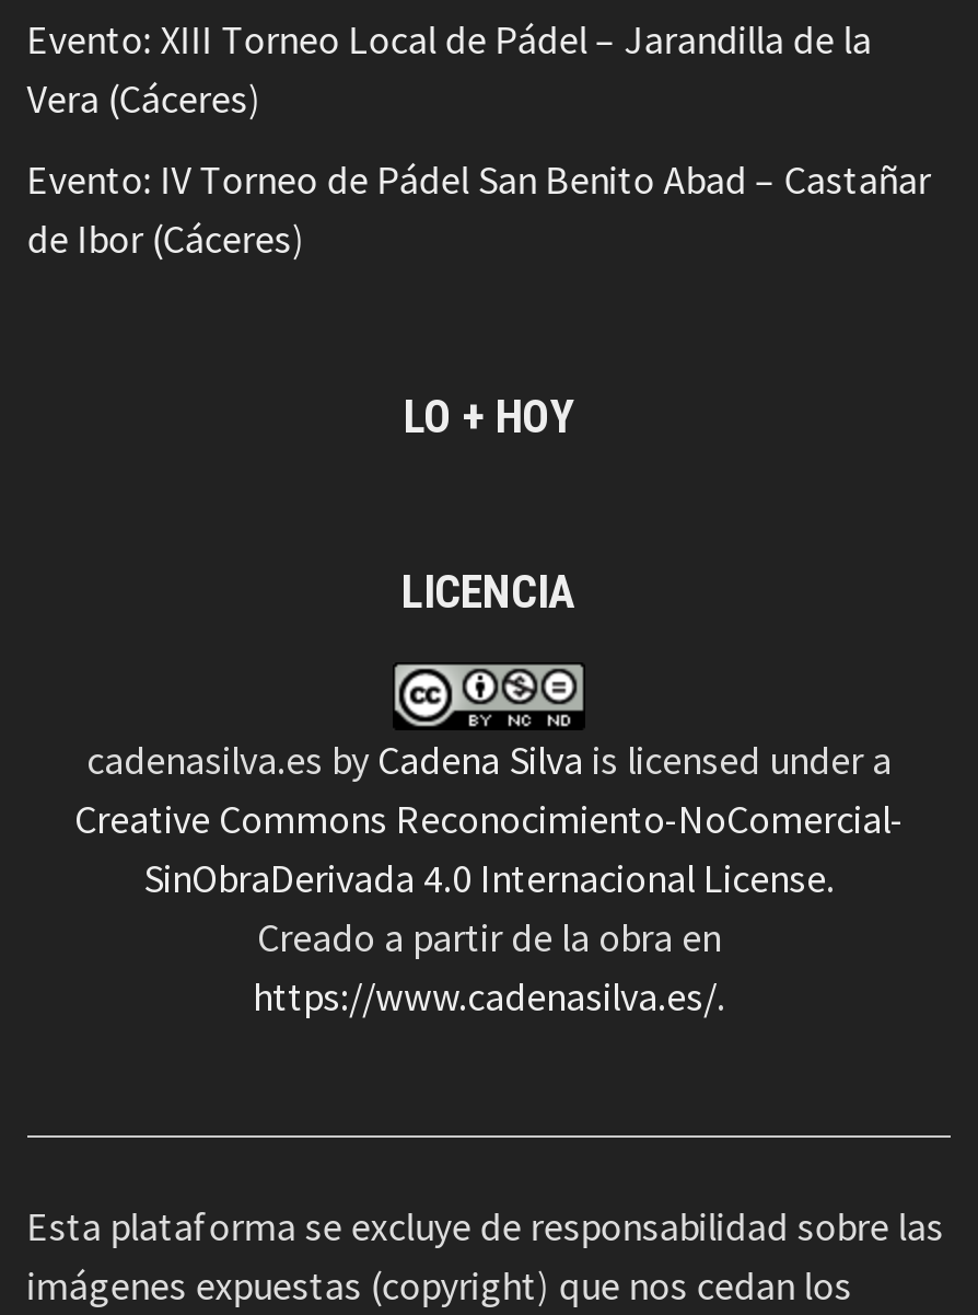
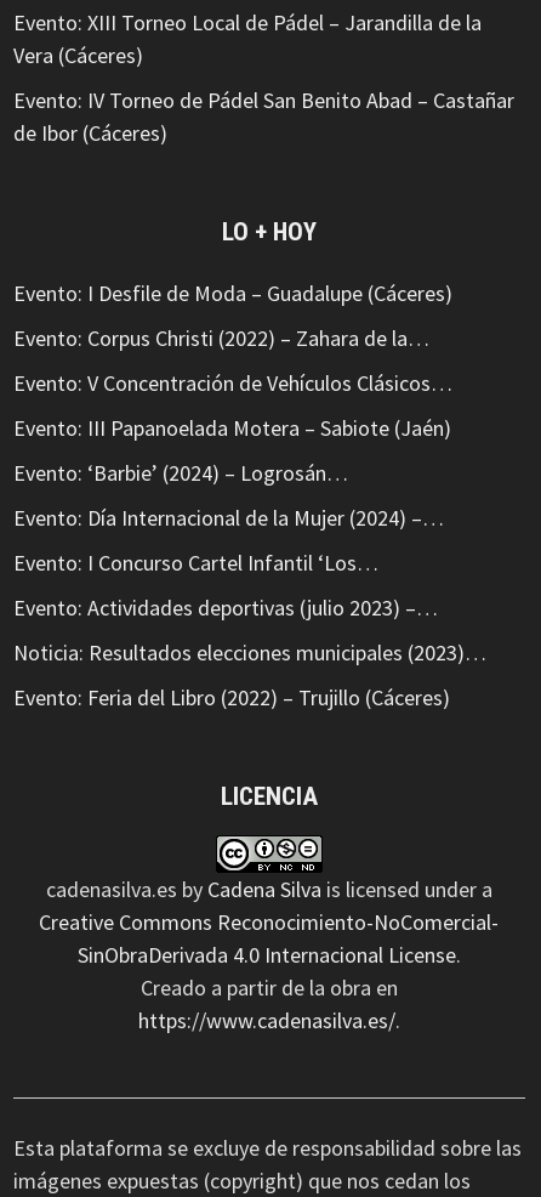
none -> [13,279,486,711] Evento: I Desfile de Moda – Guadalupe (Cáceres) | Evento: Corpus Christi (2022) – Zahara de la… | Evento: V Concentración de Vehículos Clásicos… | Evento: III Papanoelada Motera – Sabiote (Jaén) | Evento: ‘Barbie’ (2024) – Logrosán… | Evento: Día Internacional de la Mujer (2024) –… | Evento: I Concurso Cartel Infantil ‘Los… | Evento: Actividades deportivas (julio 2023) –… | Noticia: Resultados elecciones municipales (2023)… | Evento: Feria del Libro (2022) – Trujillo (Cáceres)

